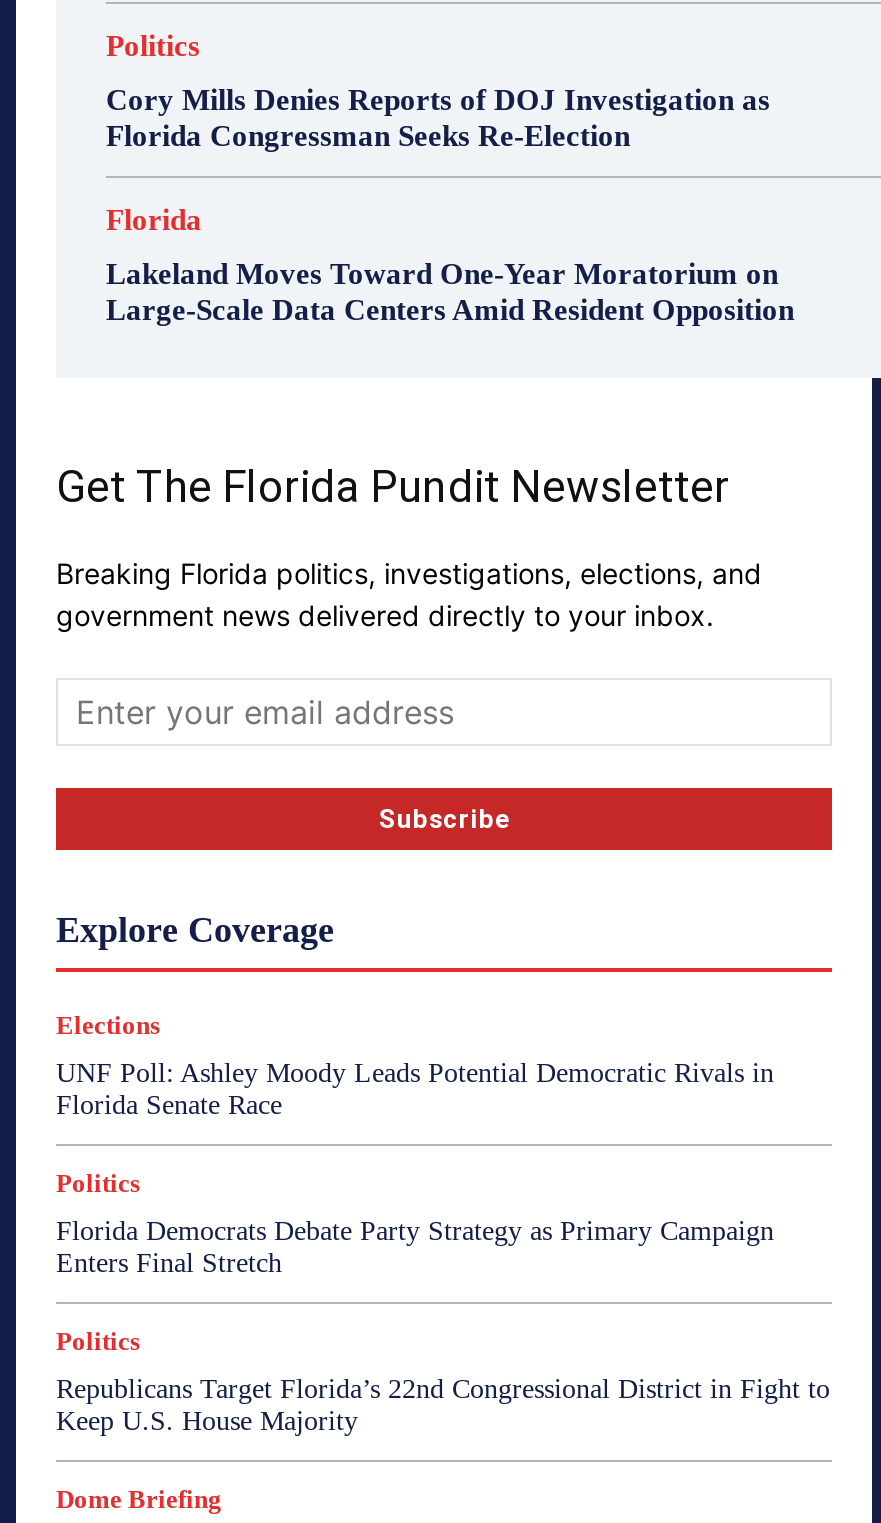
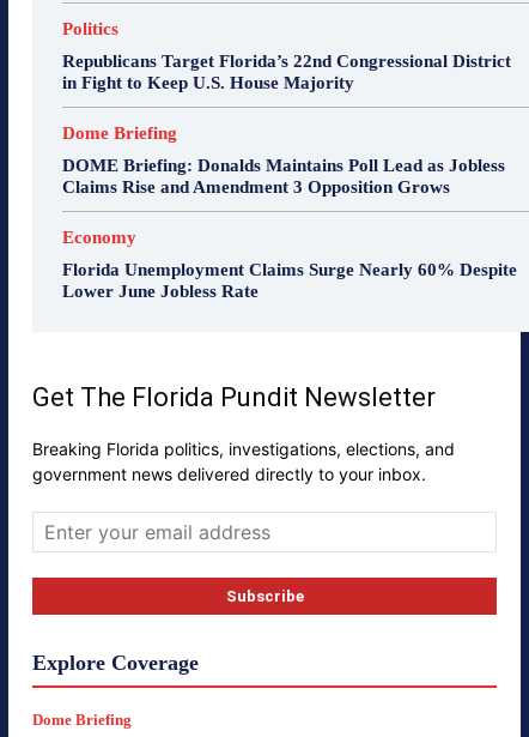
[106,84,794,326] Cory Mills Denies Reports of DOJ Investigation as | Florida Congressman Seeks Re-Election | Florida | Lakeland Moves Toward One-Year Moratorium on | Large-Scale Data Centers Amid Resident Opposition -> [62,51,517,301] Republicans Target Florida’s 22nd Congressional District | in Fight to Keep U.S. House Majority | Dome Briefing | DOME Briefing: Donalds Maintains Poll Lead as Jobless | Claims Rise and Amendment 3 Opposition Grows | Economy | Florida Unemployment Claims Surge Nearly 60% Despite | Lower June Jobless Rate
moved [56,462,762,950] -> [32,382,455,674]: Get The Florida Pundit Newsletter | Breaking Florida politics, investigations, elections, and | government news delivered directly to your inbox. | Explore Coverage
[56,1010,830,1436] Elections | UNF Poll: Ashley Moody Leads Potential Democratic Rivals in | Florida Senate Race | Politics | Florida Democrats Debate Party Strategy as Primary Campaign | Enters Final Stretch | Politics | Republicans Target Florida’s 22nd Congressional District in Fight to | Keep U.S. House Majority -> none

